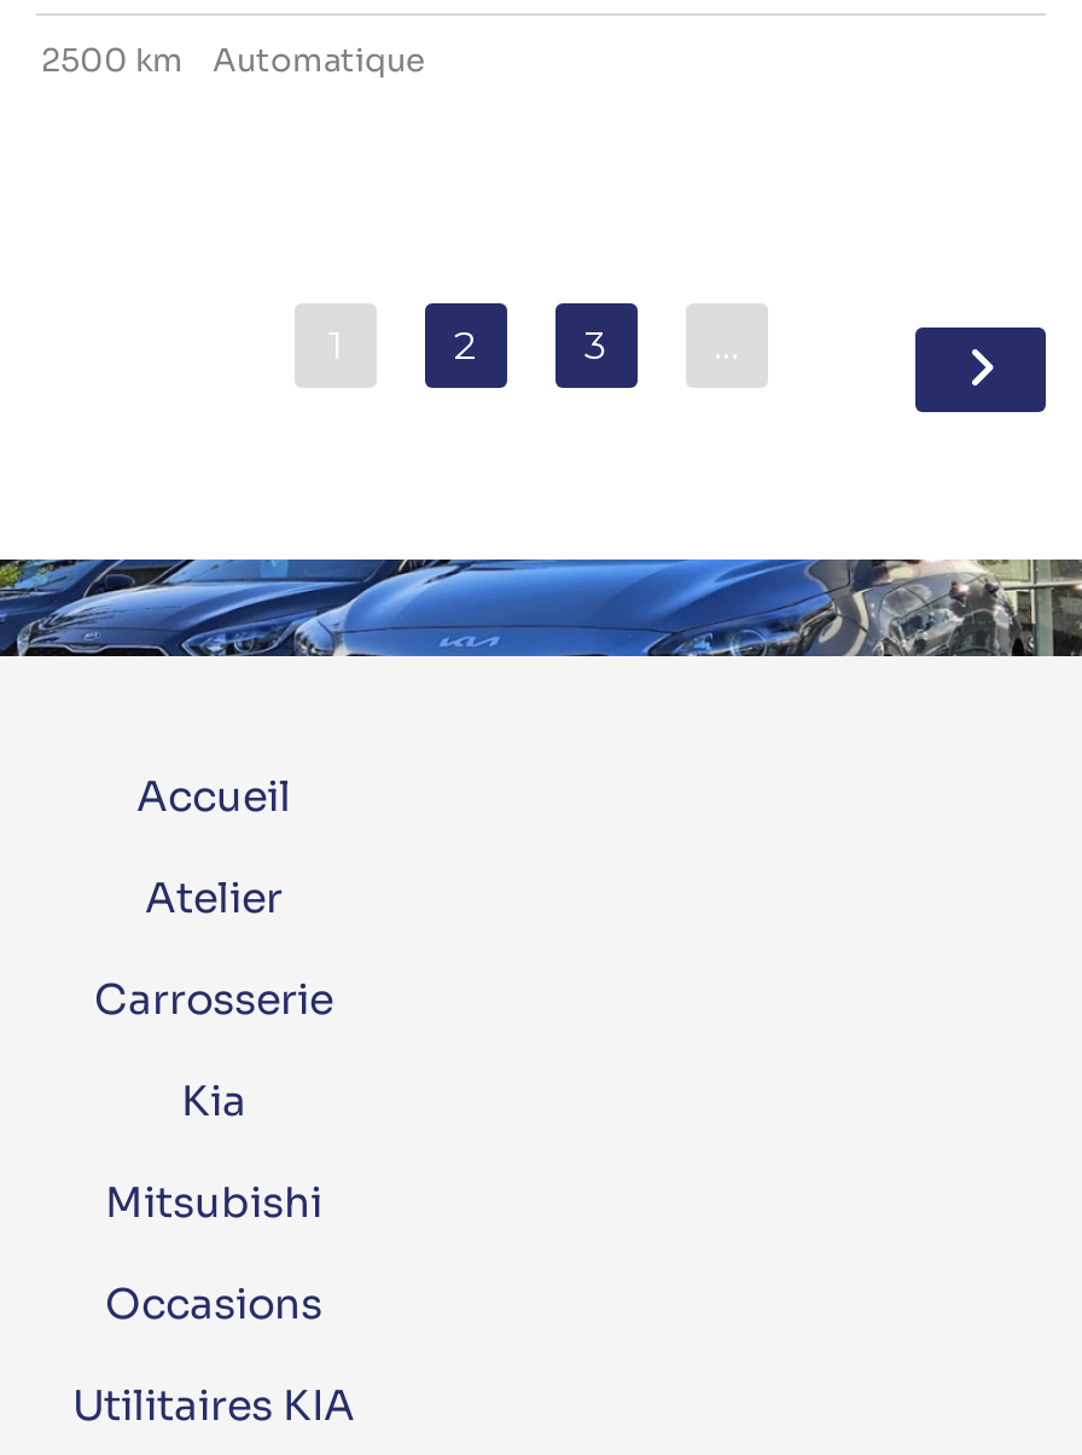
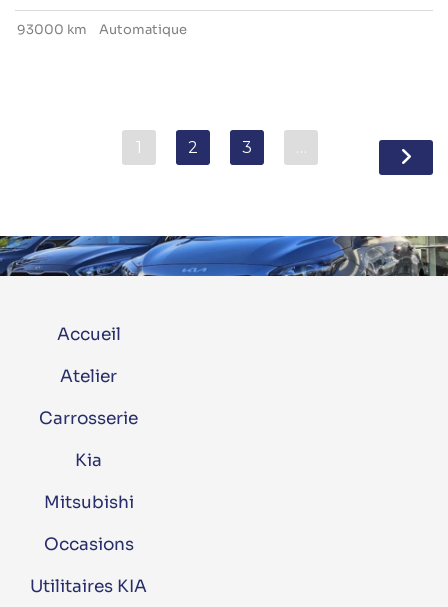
[41,40,425,81] 2500 km Automatique -> [17,21,187,38] 93000 km Automatique

